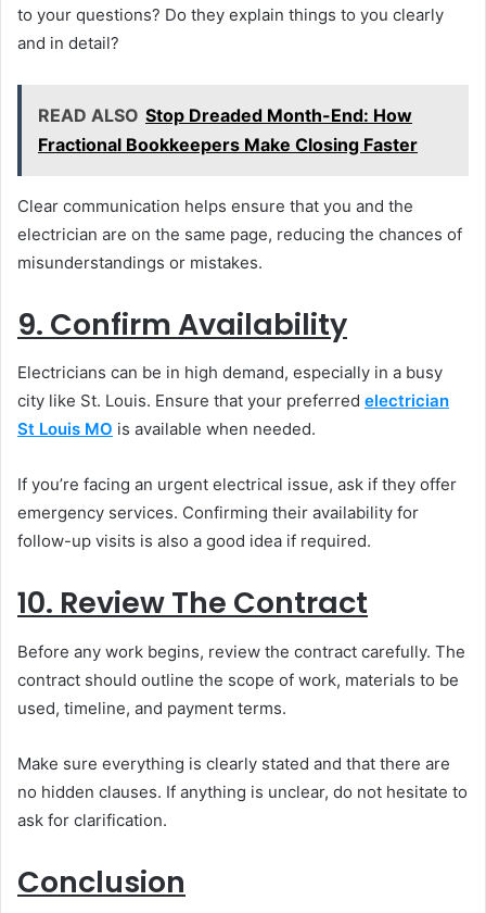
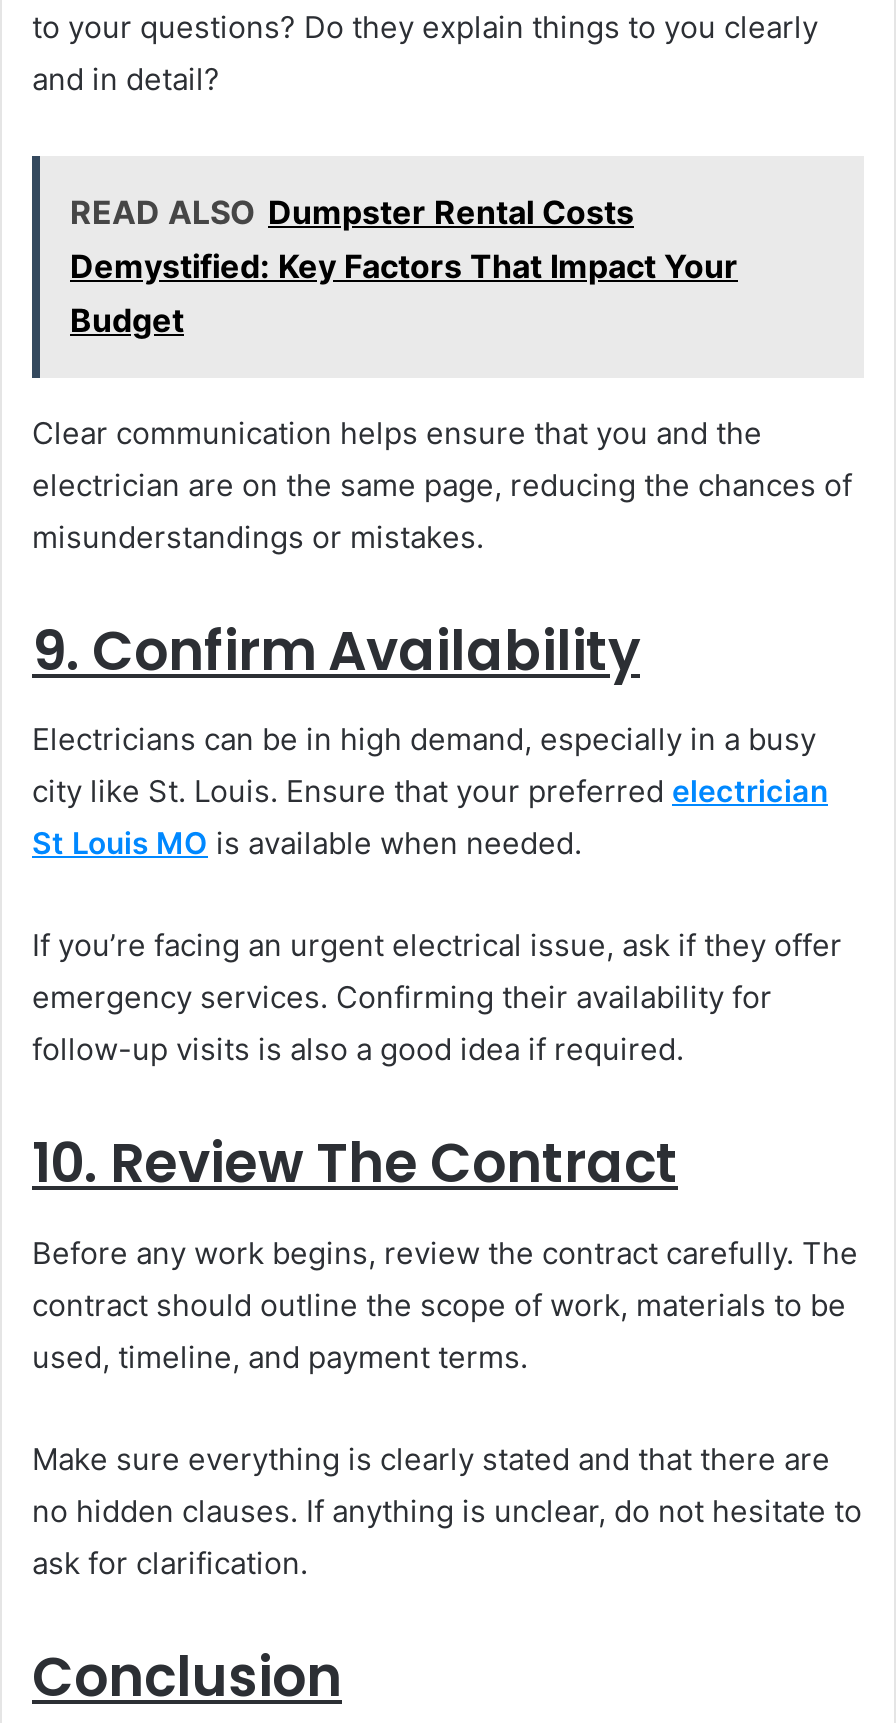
[38,104,418,155] READ ALSO Stop Dreaded Month-End: How | Fractional Bookkeepers Make Closing Faster -> [70,191,738,339] READ ALSO Dumpster Rental Costs | Demystified: Key Factors That Impact Your | Budget

